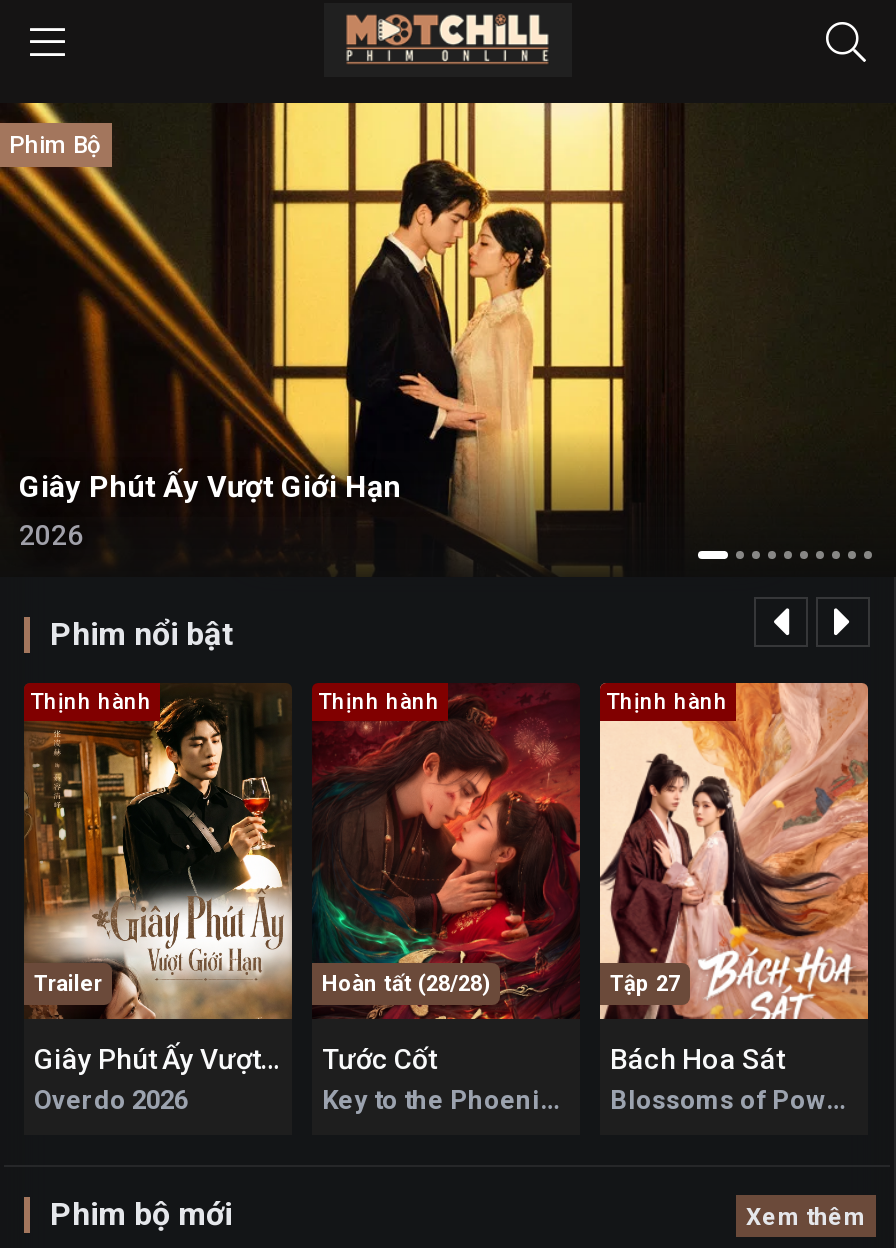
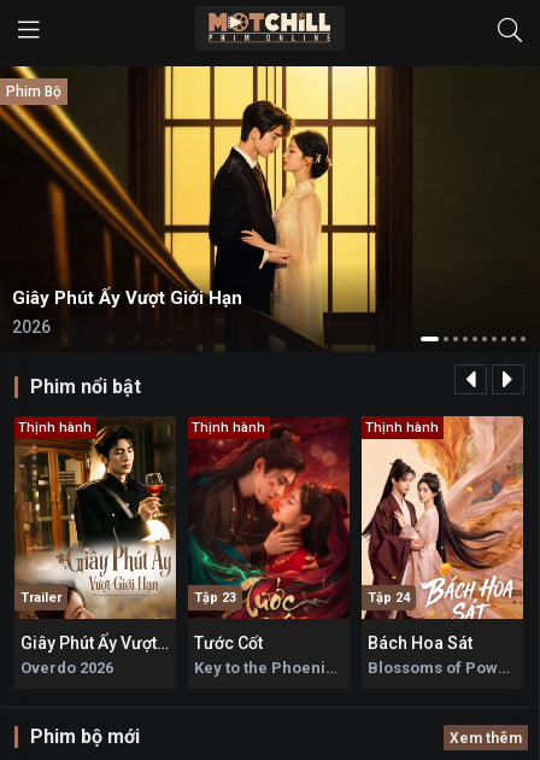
[322,971,490,997] Hoàn tất (28/28) -> [194,590,236,605] Tập 23
[610,971,680,997] Tập 27 -> [368,590,410,605] Tập 24

